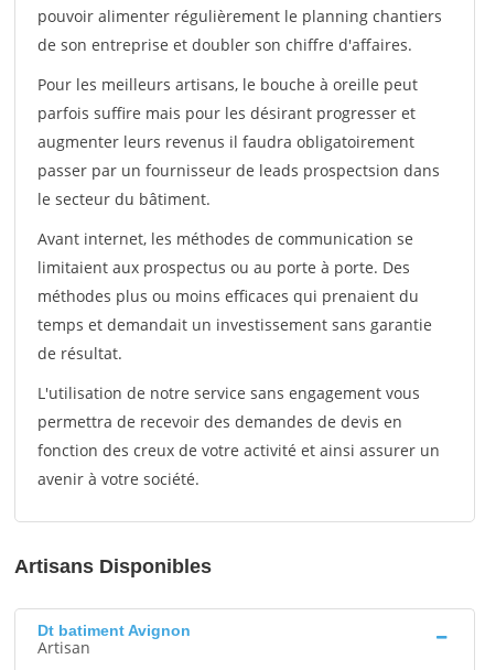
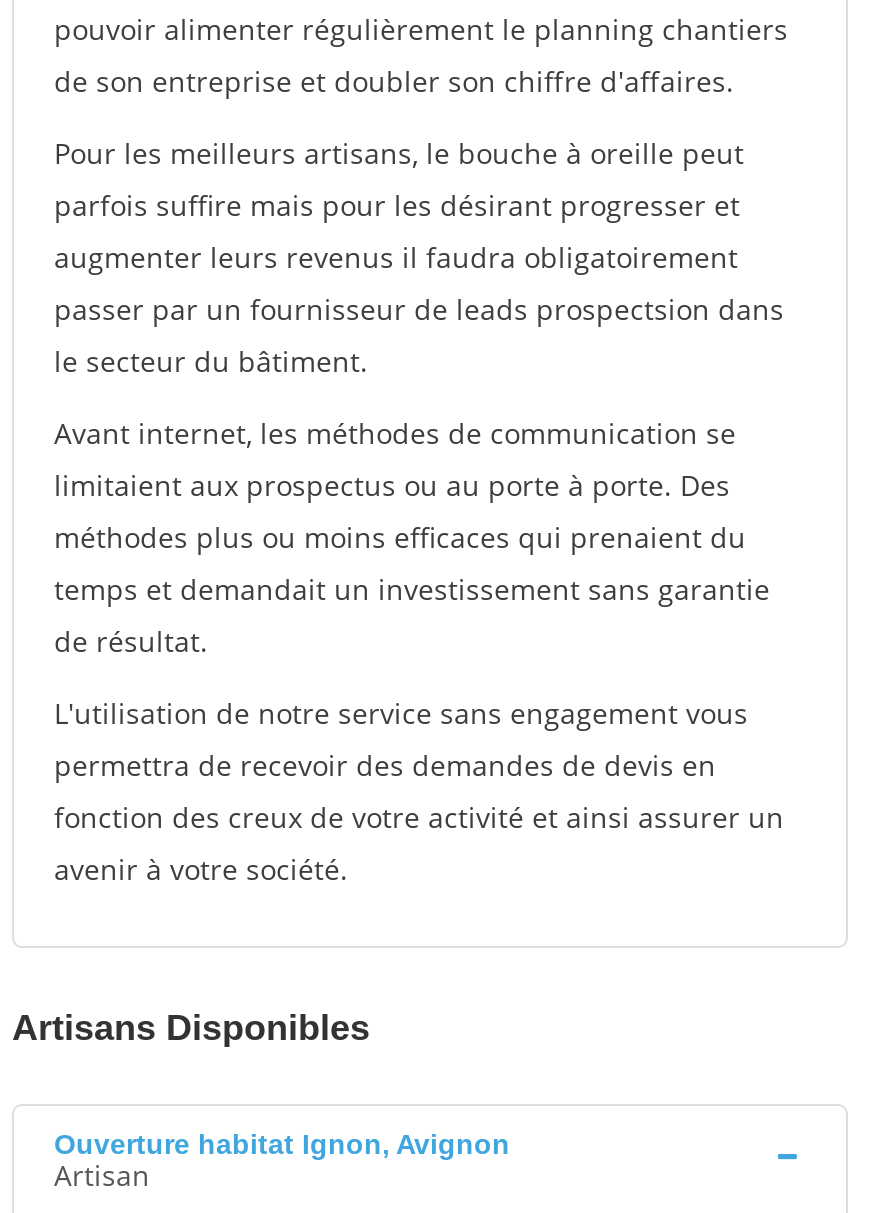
[37,622,191,639] Dt batiment Avignon -> [54,1128,510,1160] Ouverture habitat Ignon, Avignon

